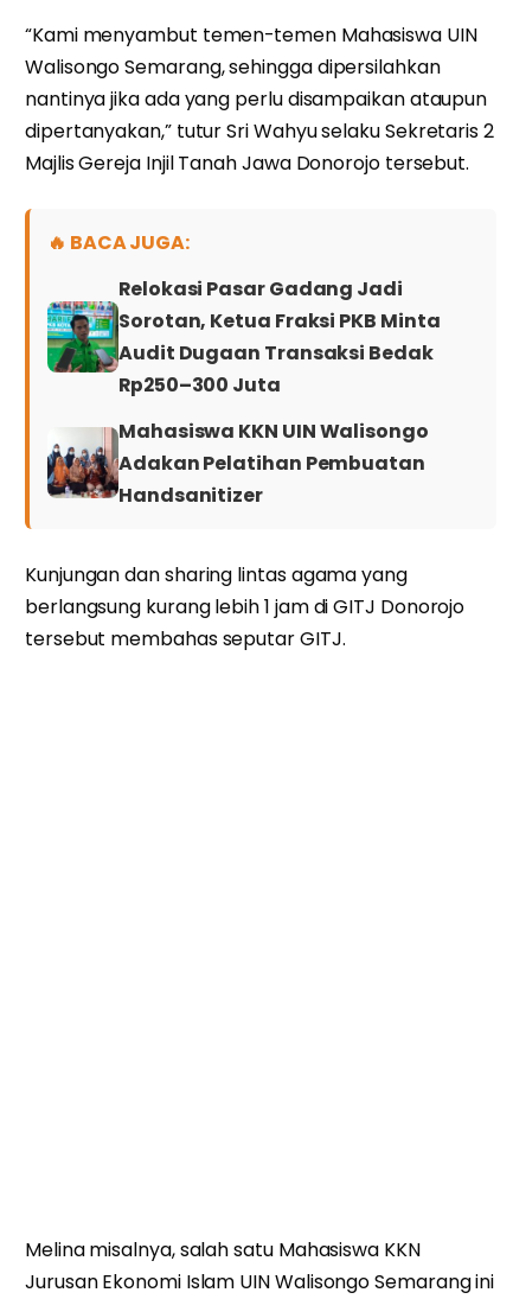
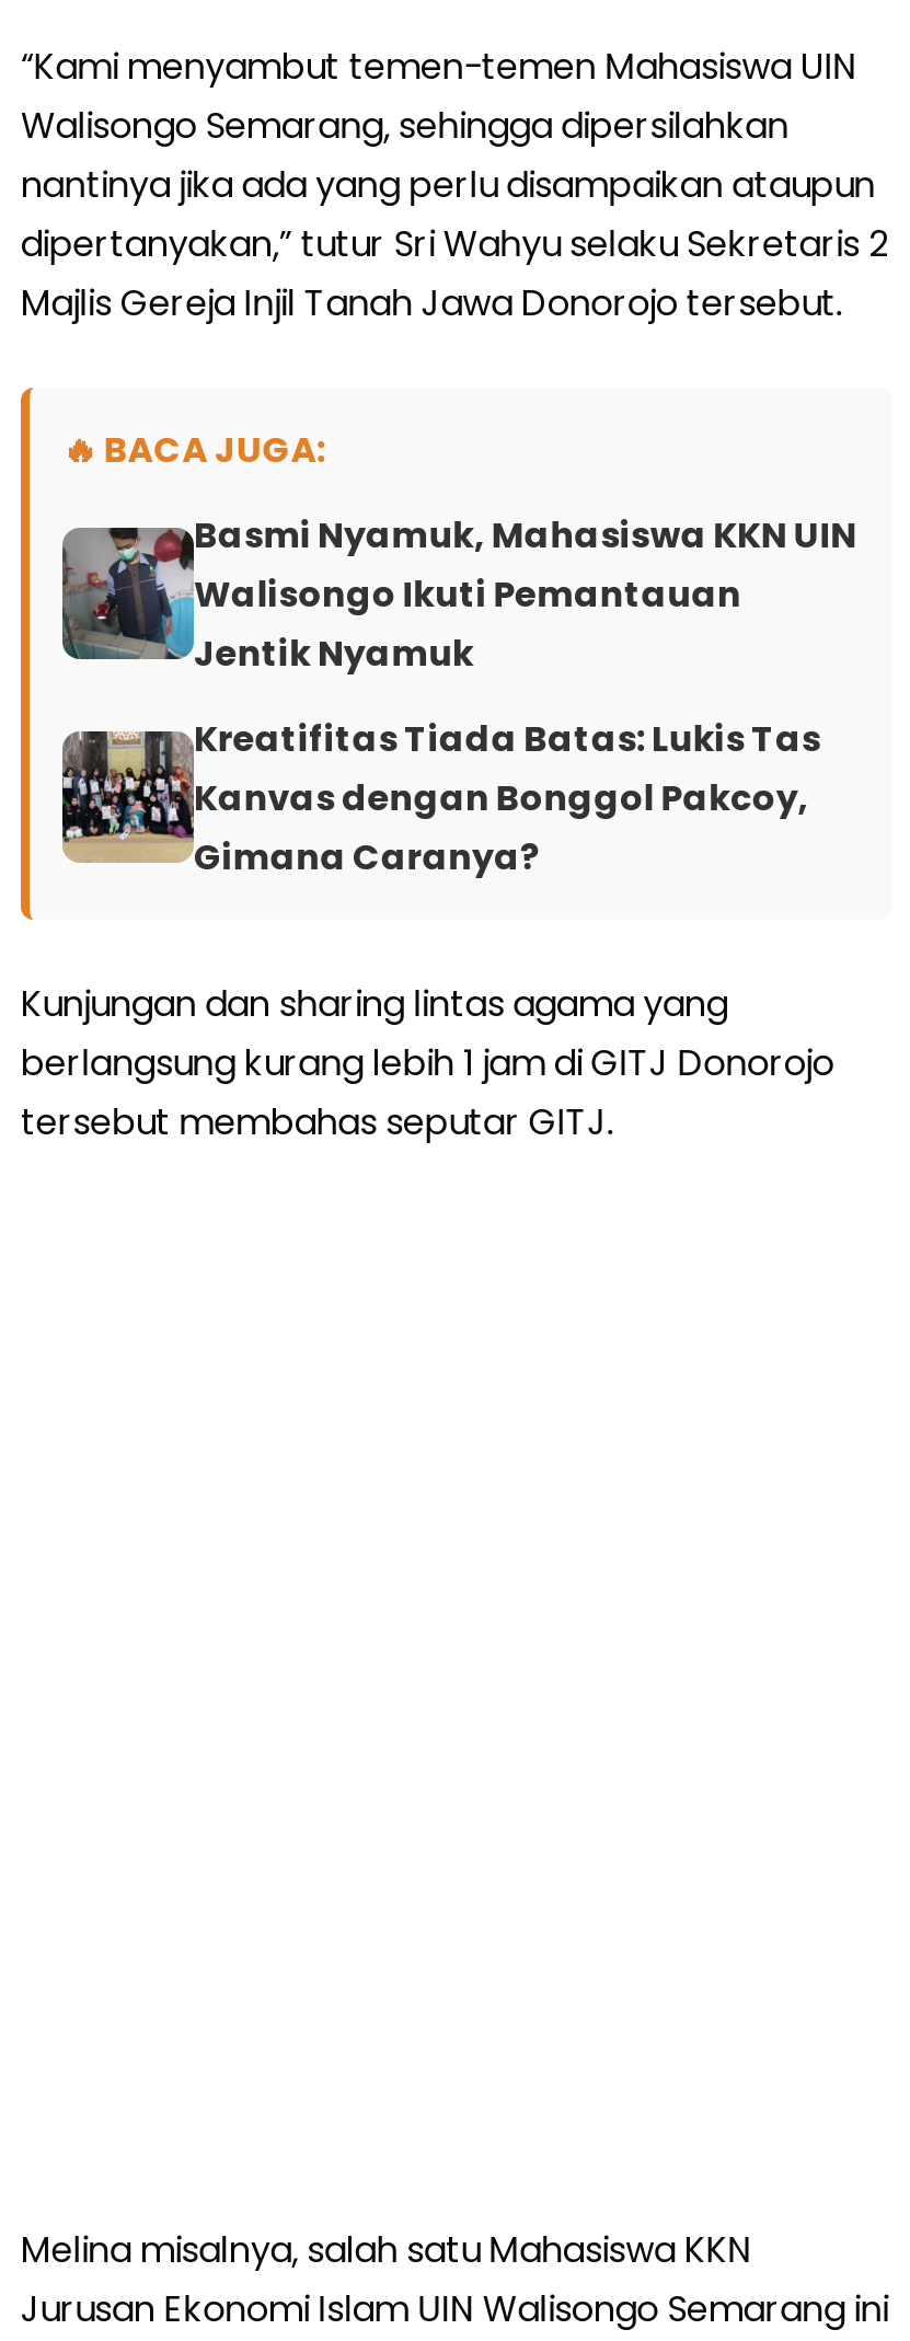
[46,275,440,398] [image] | Relokasi Pasar Gadang Jadi | Sorotan, Ketua Fraksi PKB Minta | Audit Dugaan Transaksi Bedak | Rp250–300 Juta -> [60,509,856,678] [image] | Basmi Nyamuk, Mahasiswa KKN UIN | Walisongo Ikuti Pemantauan | Jentik Nyamuk
[46,417,429,508] [image] | Mahasiswa KKN UIN Walisongo | Adakan Pelatihan Pembuatan | Handsanitizer -> [60,713,821,882] [image] | Kreatifitas Tiada Batas: Lukis Tas | Kanvas dengan Bonggol Pakcoy, | Gimana Caranya?

